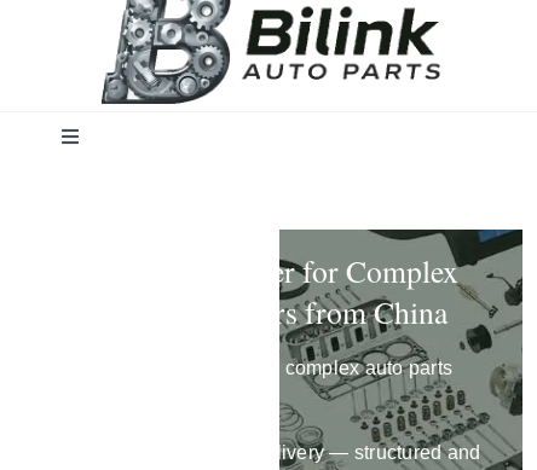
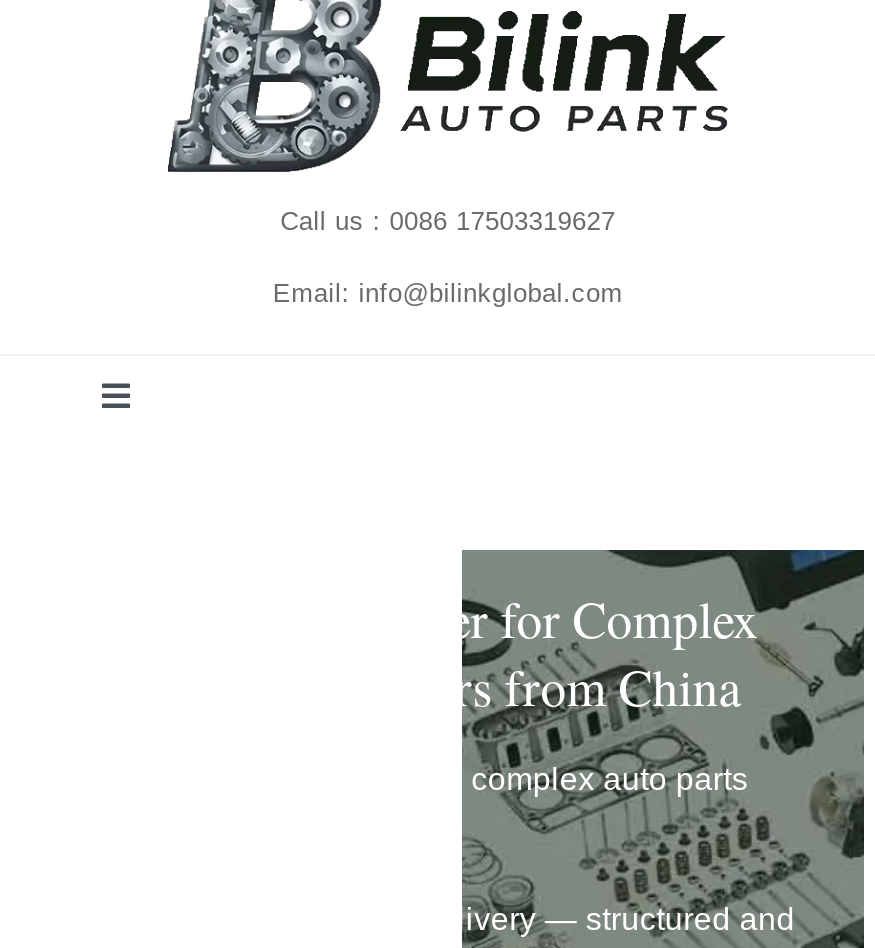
none -> [273,205,623,307] Call us : 0086 17503319627 | Email: info@bilinkglobal.com

